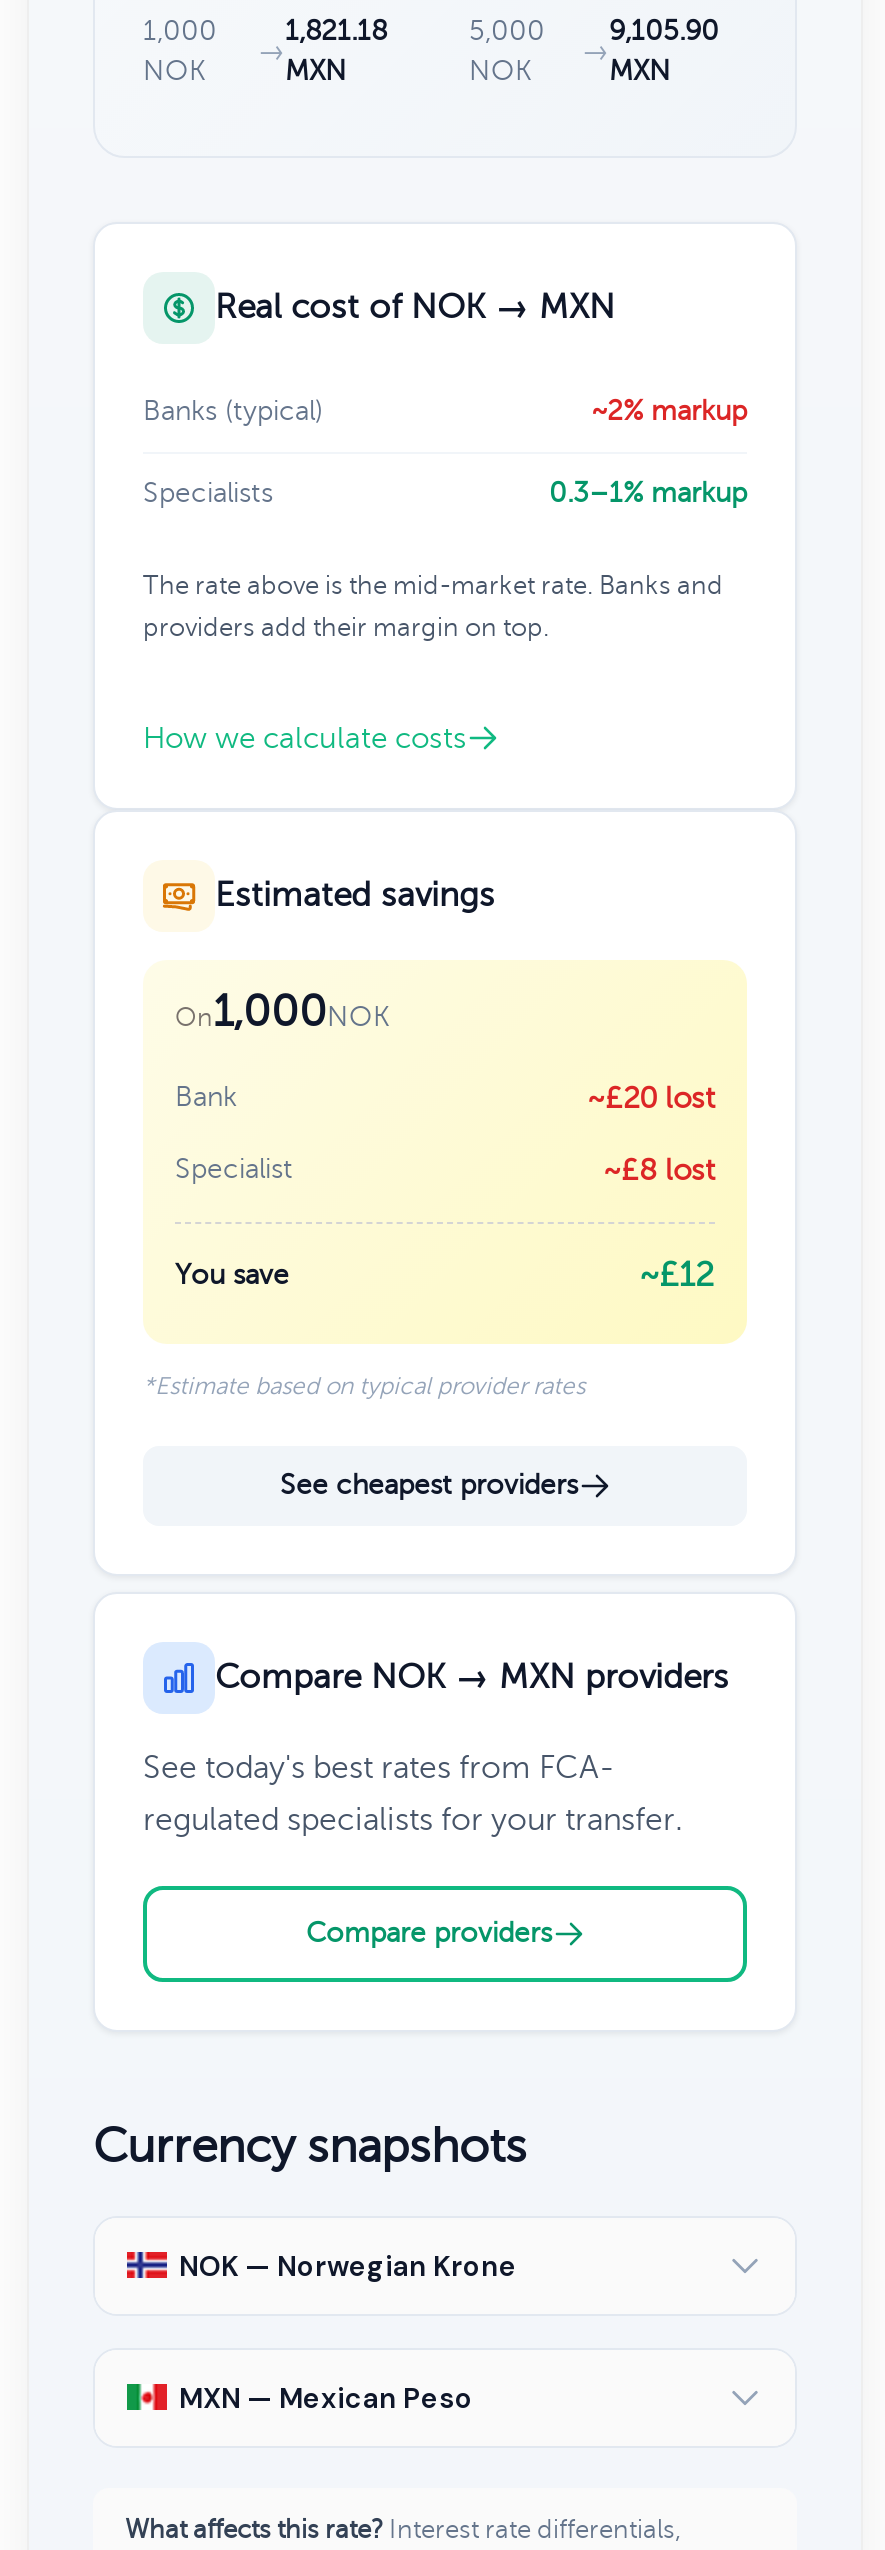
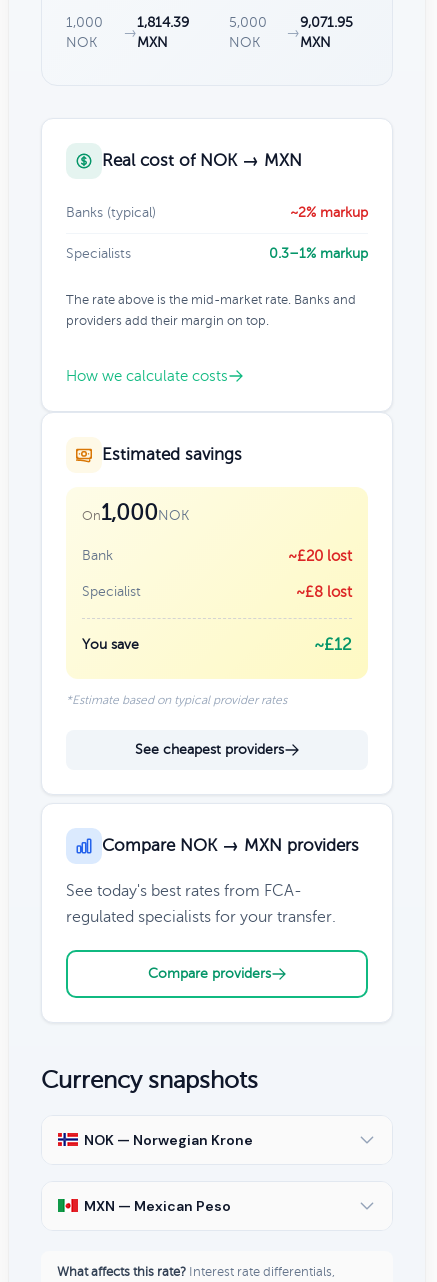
[285,15,387,45] 1,821.18 -> [137,15,189,30] 1,814.39
[609,15,719,45] 9,105.90 -> [300,15,353,30] 9,071.95

